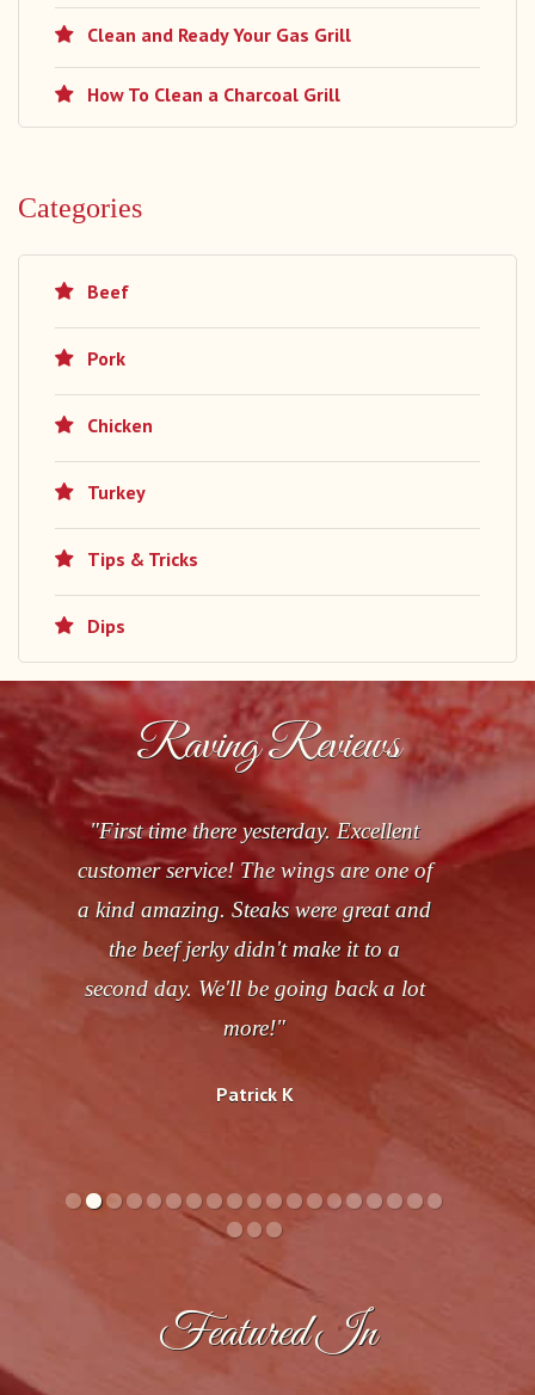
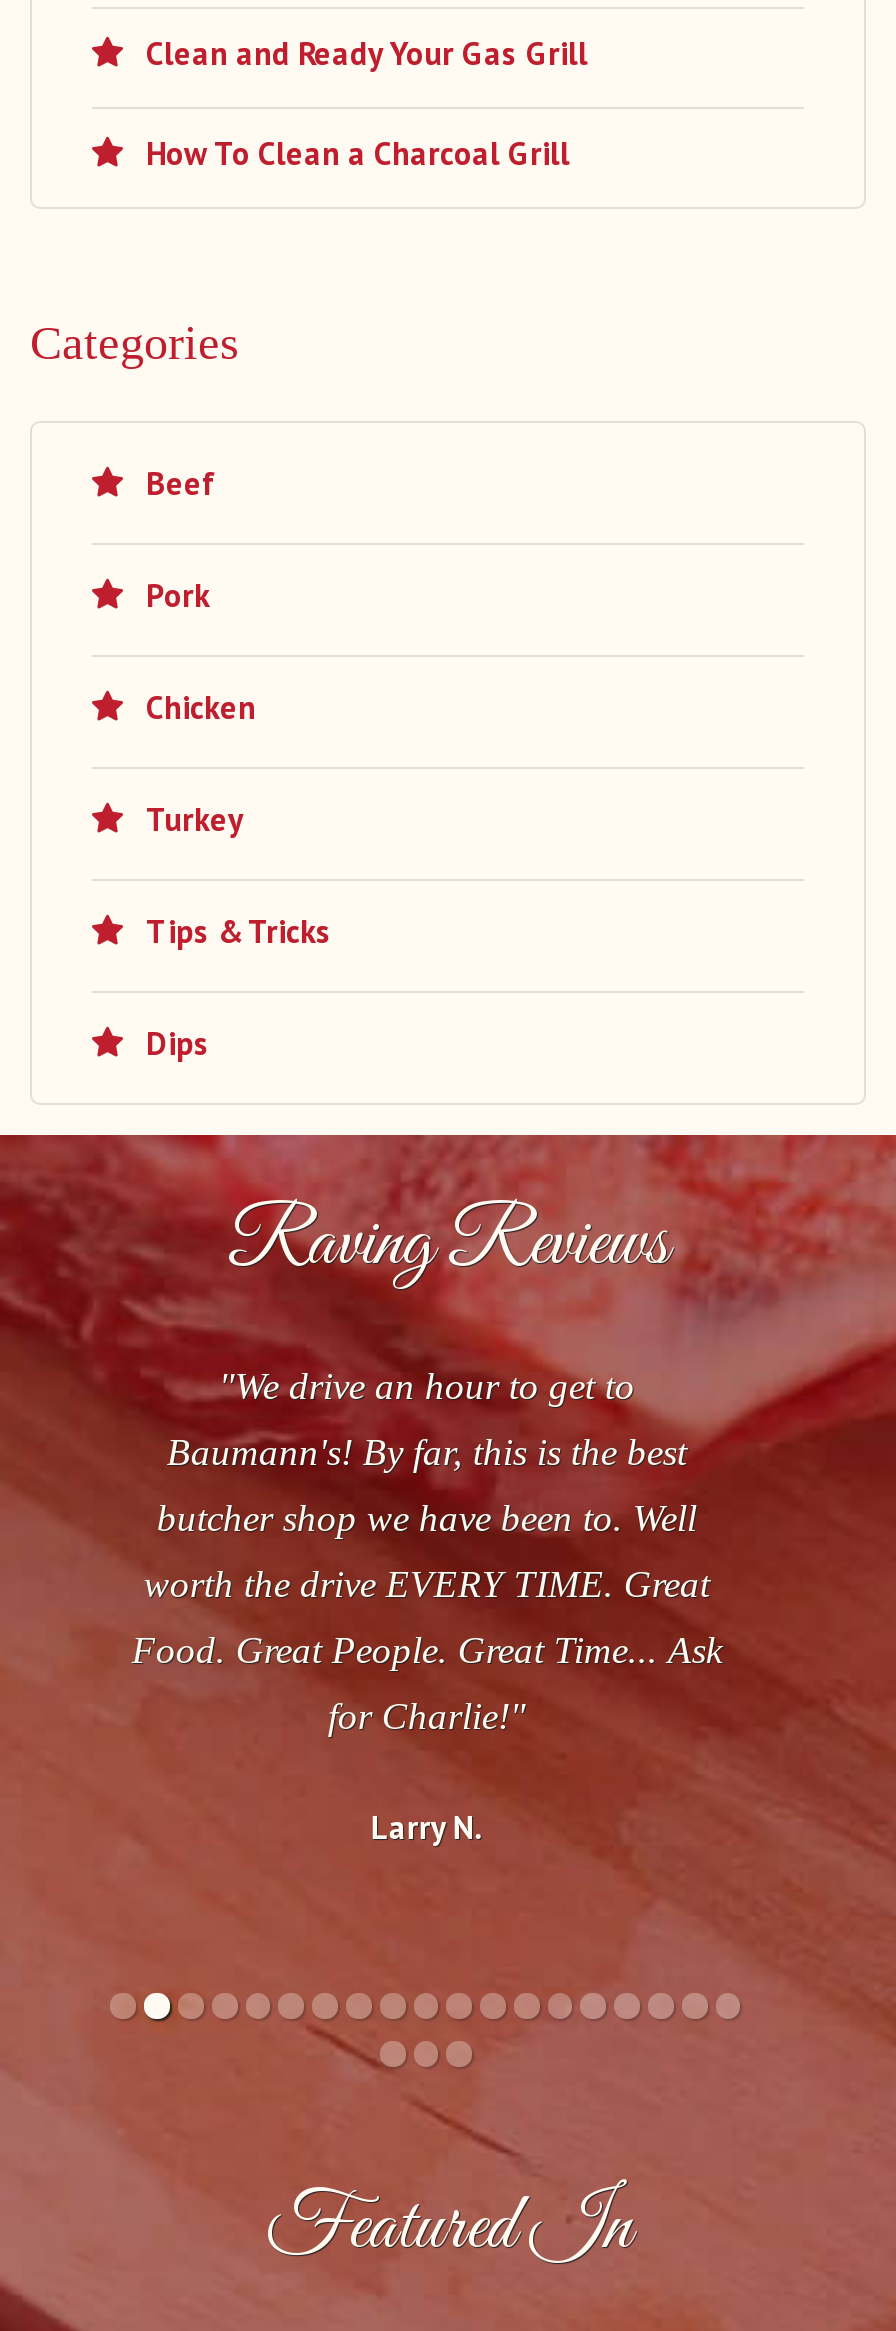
[90,818,420,843] "First time there yesterday. Excellent -> [219,1364,635,1406] "We drive an hour to get to
[78,857,432,882] customer service! The wings are one of -> [167,1430,687,1472] Baumann's! By far, this is the best
[78,896,432,922] a kind amazing. Steaks were great and -> [157,1496,697,1538] butcher shop we have been to. Well
[109,936,401,961] the beef jerky didn't make it to a -> [144,1562,710,1604] worth the drive EVERY TIME. Great
[85,975,425,1000] second day. We'll be going back a lot -> [132,1628,722,1670] Food. Great People. Great Time... Ask
[224,1015,286,1040] more!" -> [328,1694,526,1736] for Charlie!"
[216,1082,294,1105] Patrick K -> [371,1806,483,1846] Larry N.

